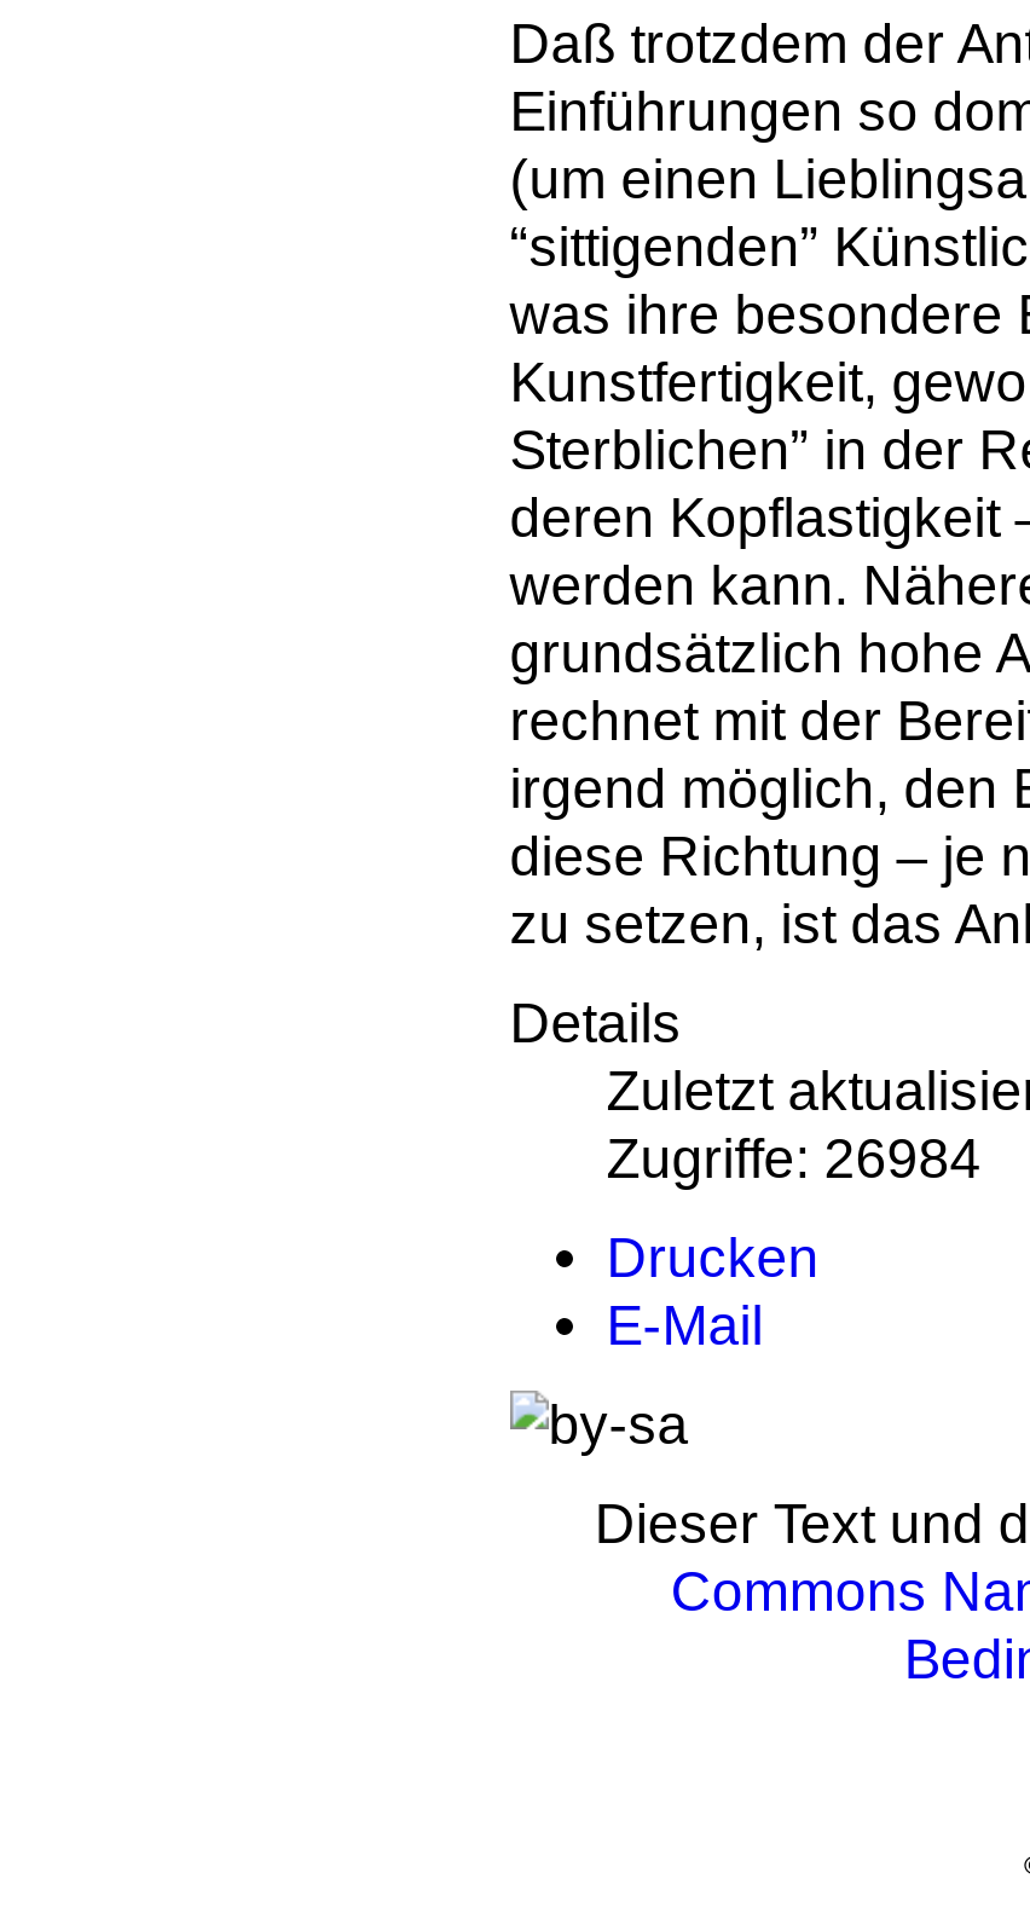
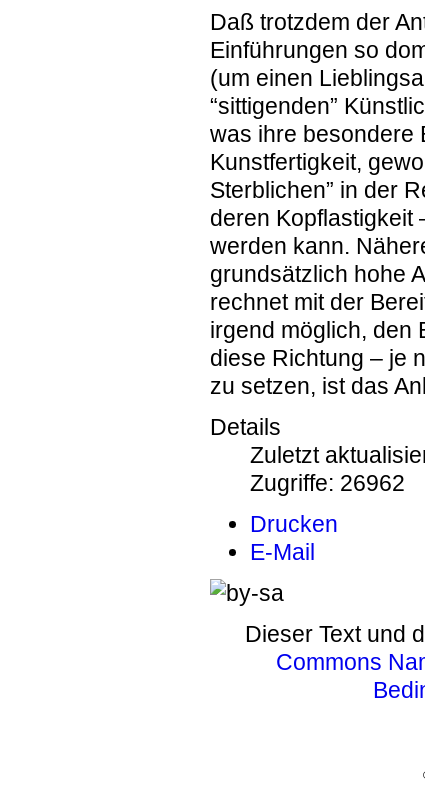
[606,1126,981,1189] Zugriffe: 26984 -> [250,470,405,496] Zugriffe: 26962

